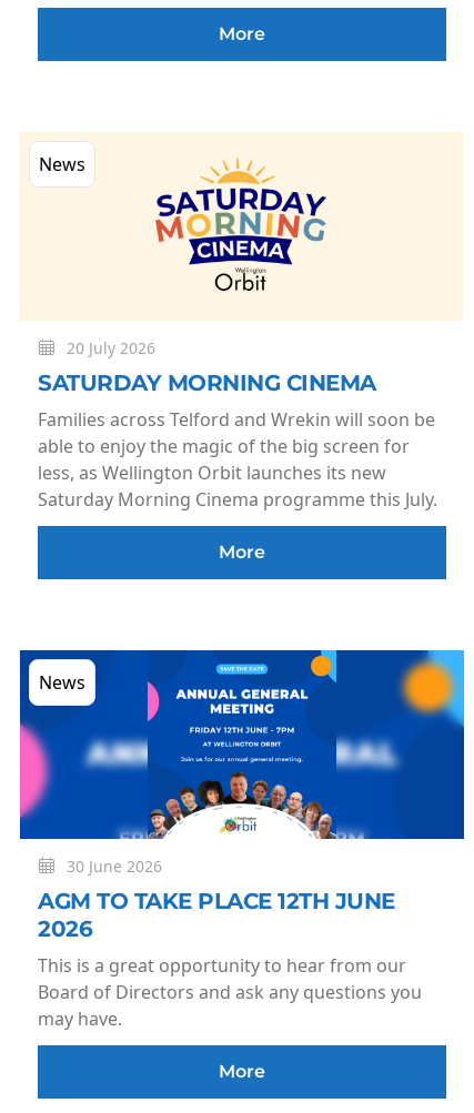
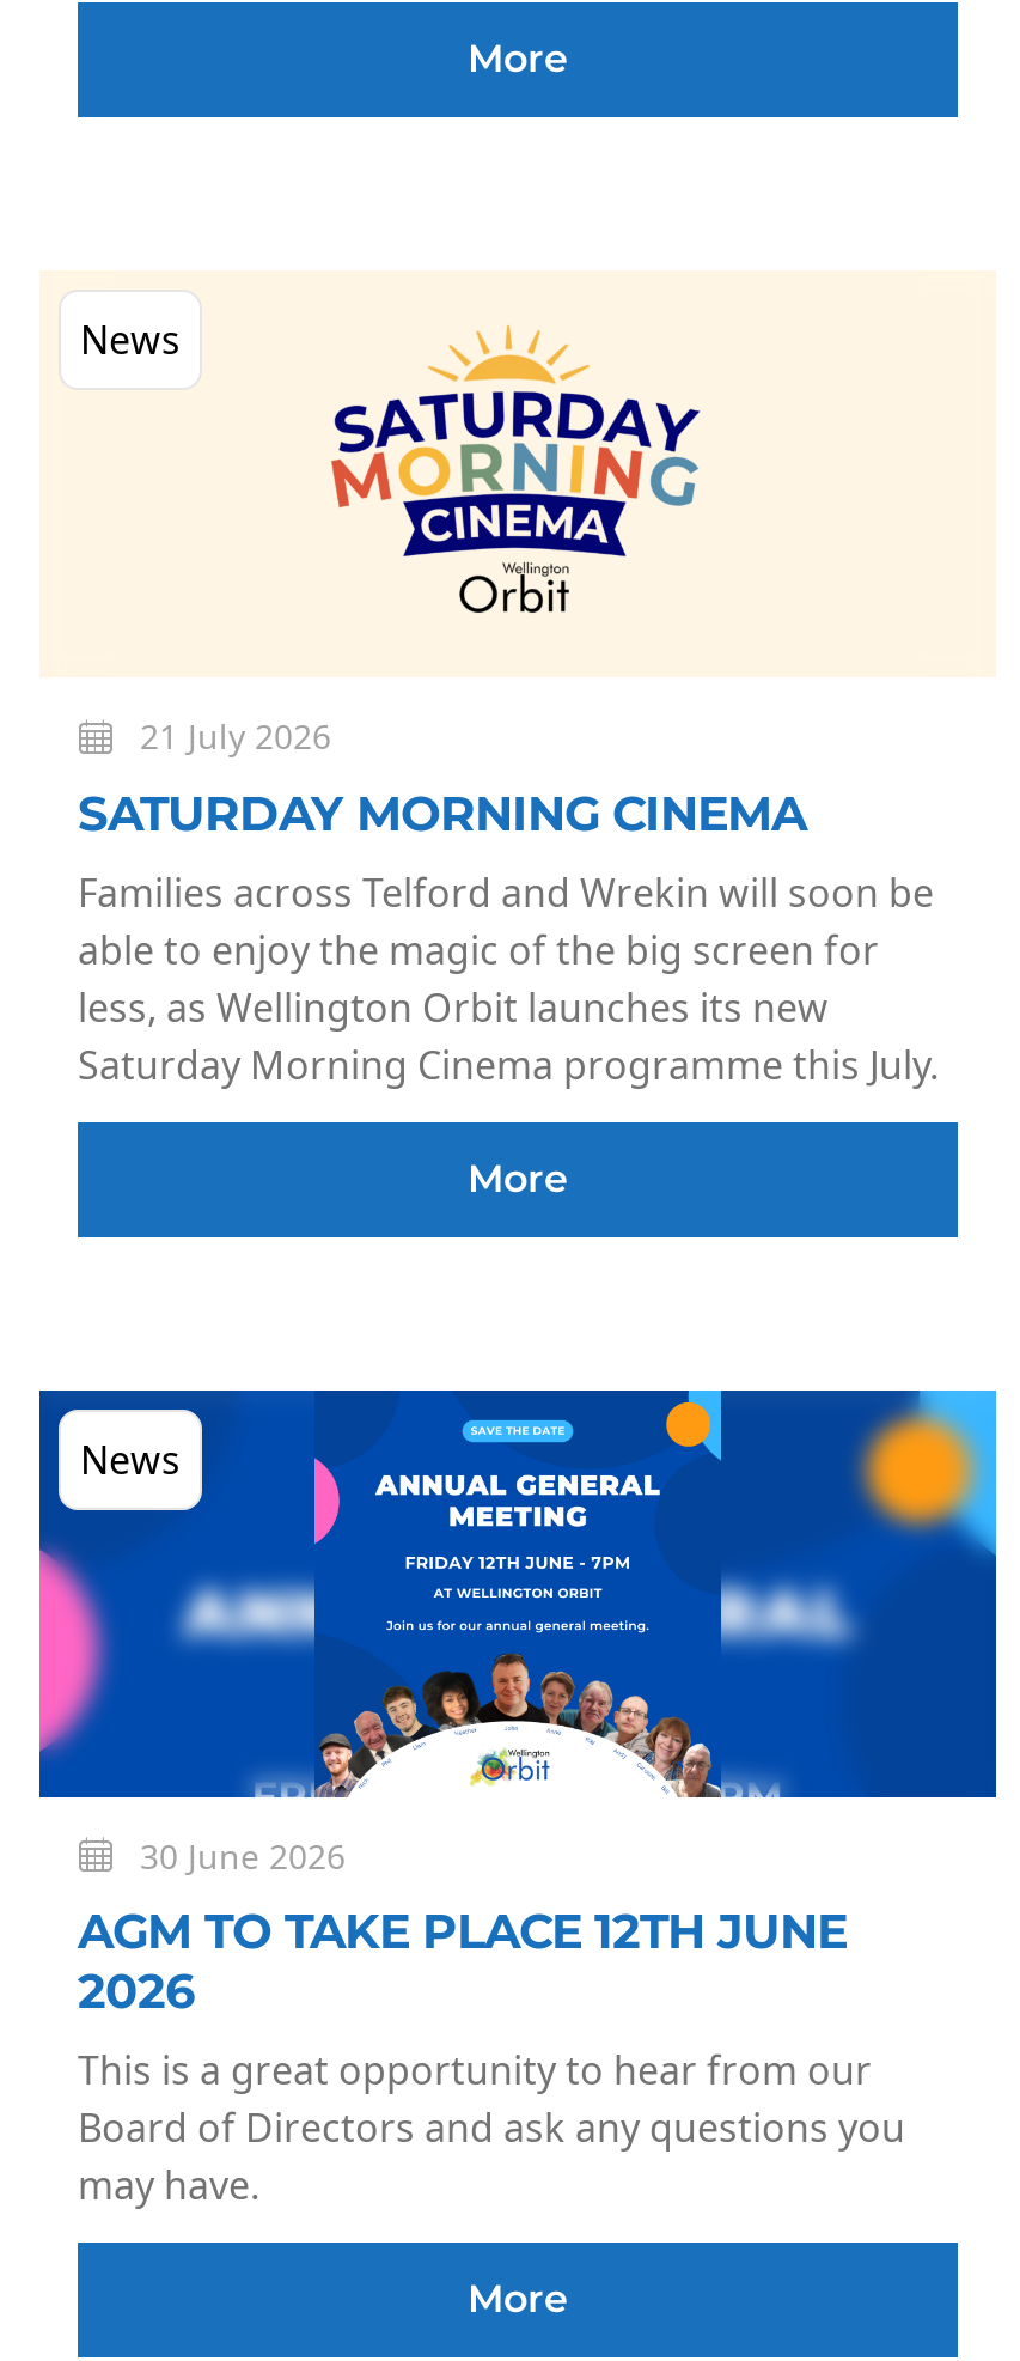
[62,337,155,358] 20 July 2026 -> [130,715,331,760] 21 July 2026

